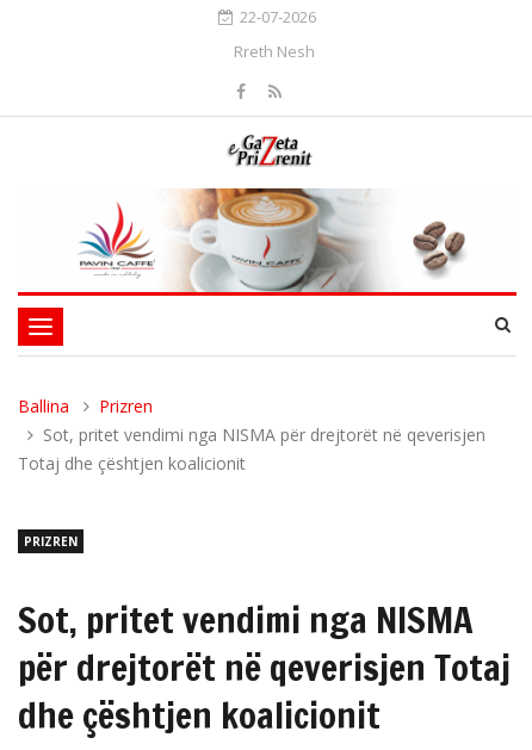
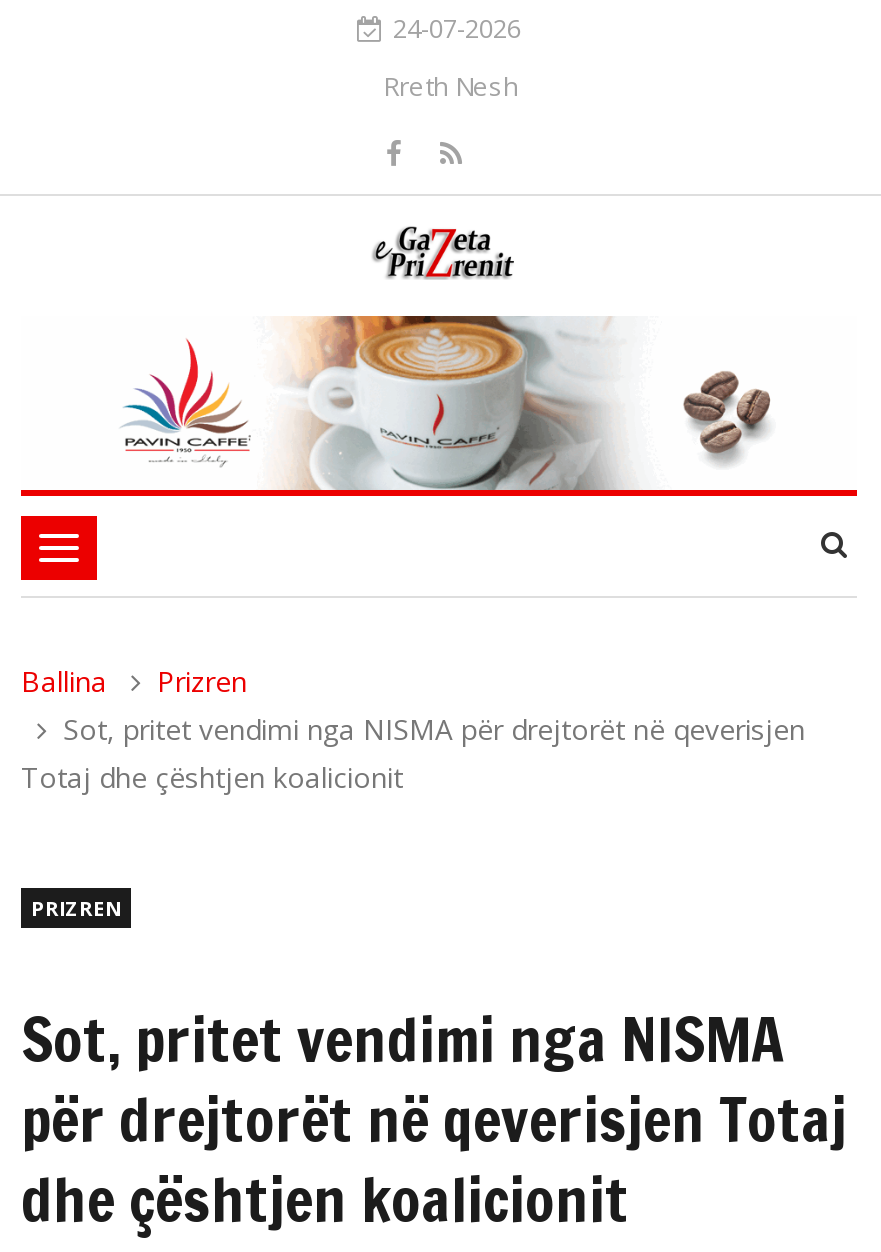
[240,6,316,27] 22-07-2026 -> [393,10,521,46] 24-07-2026

